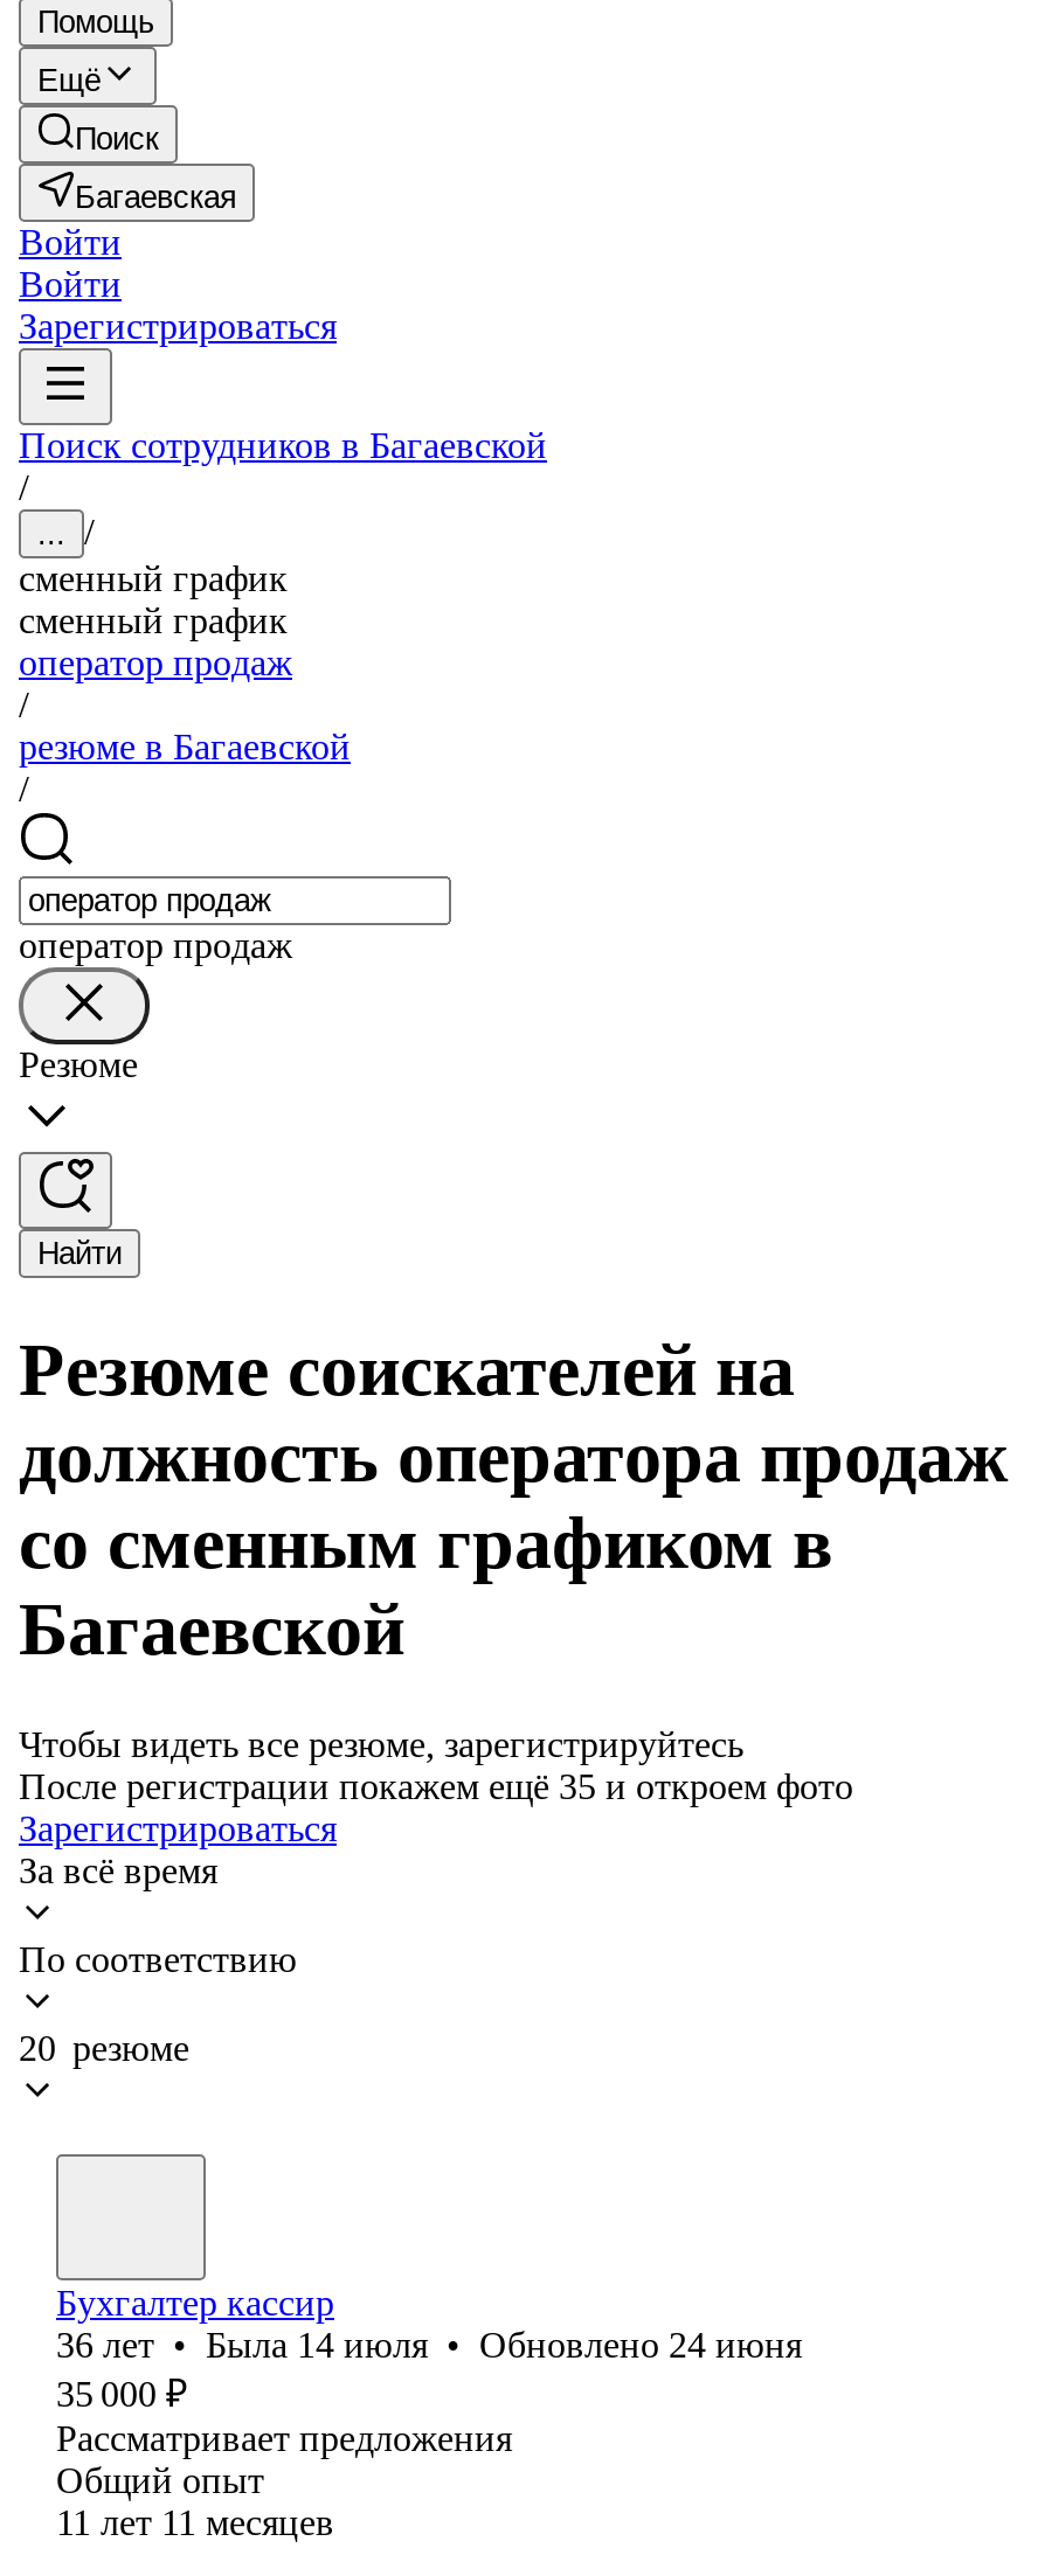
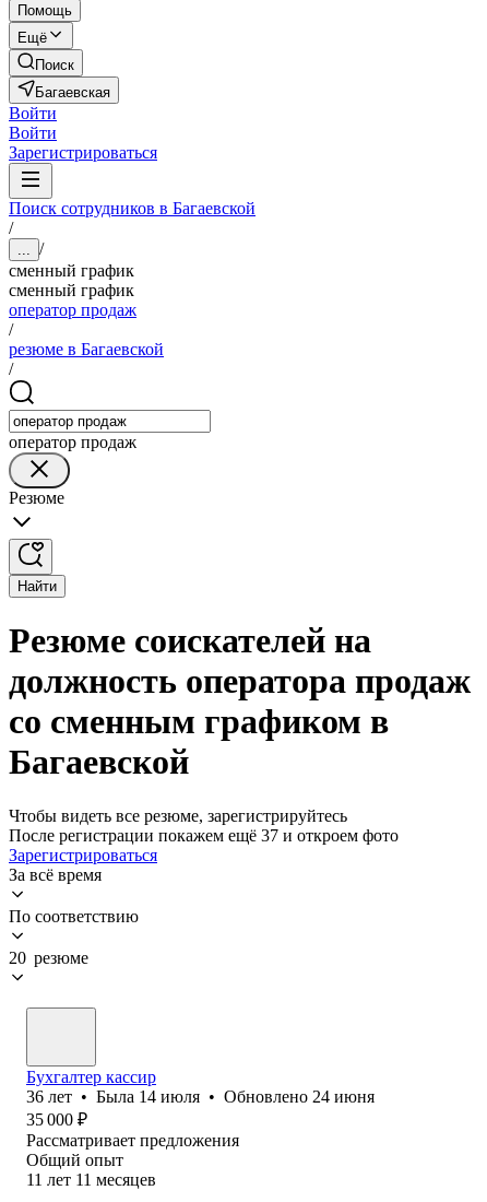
[19,1766,853,1806] После регистрации покажем ещё 35 и откроем фото -> [9,826,399,845] После регистрации покажем ещё 37 и откроем фото

